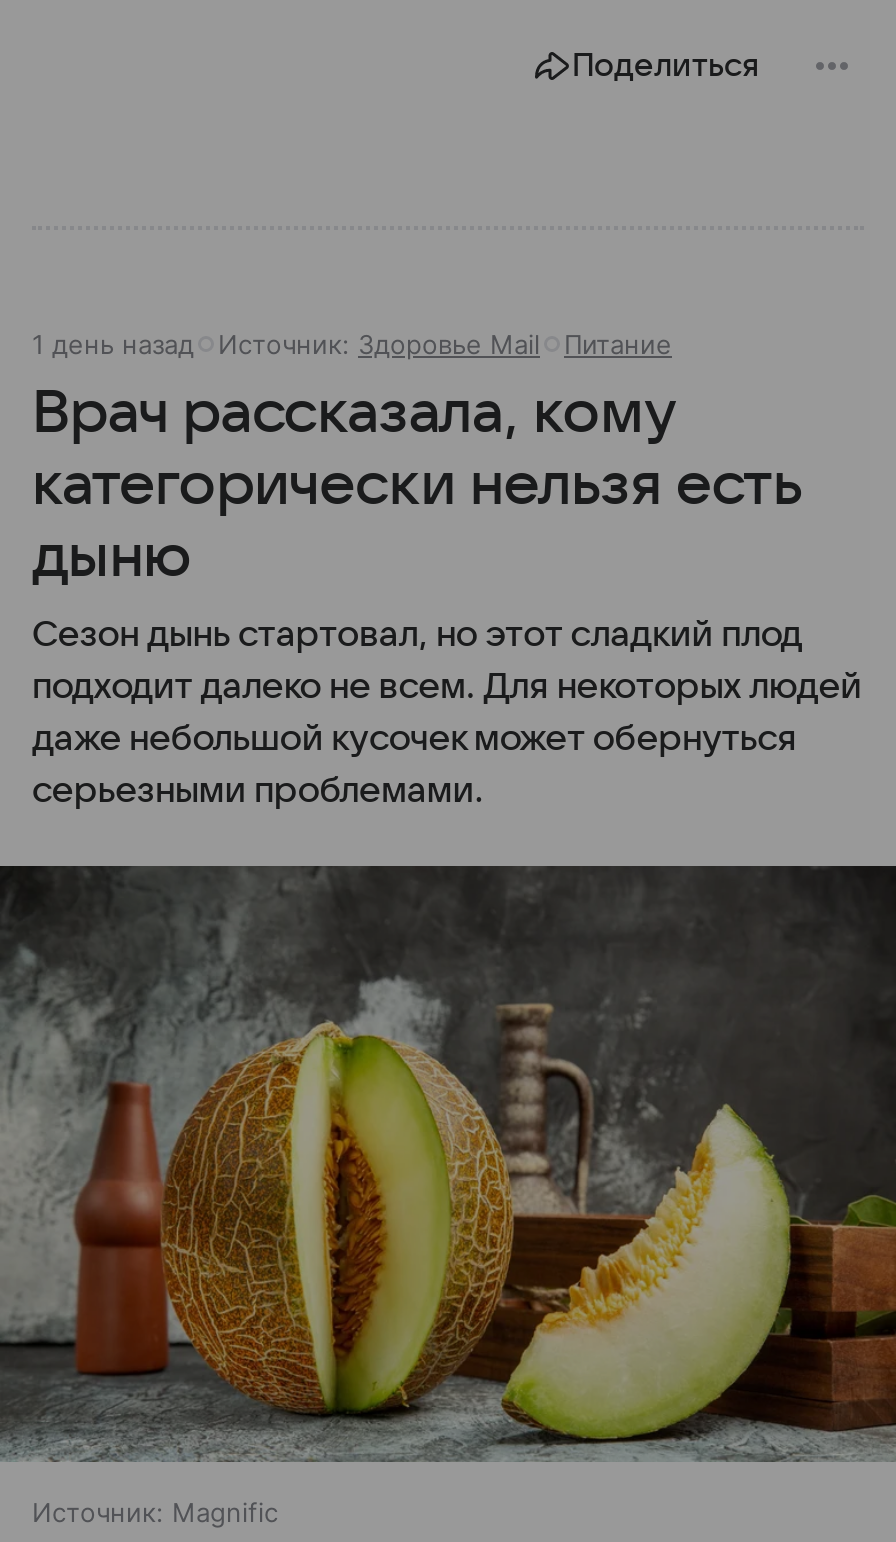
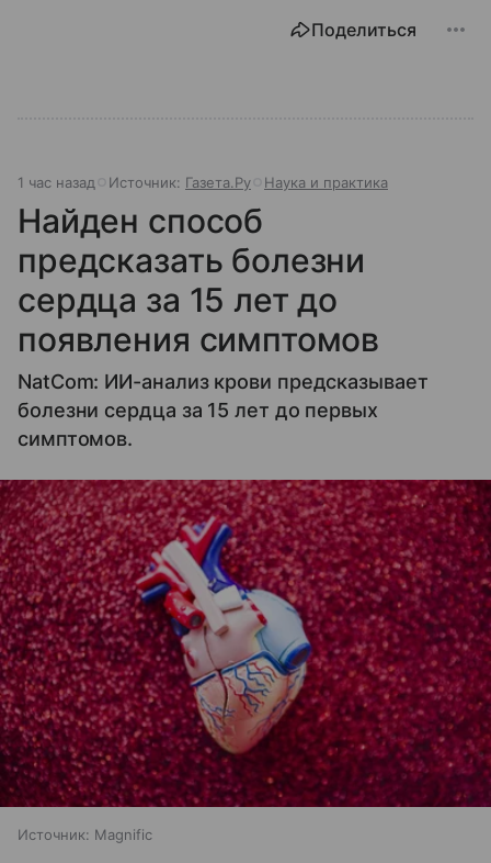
[32,327,862,809] 1 день назад | Источник: Здоровье Mail | Питание | Врач рассказала, кому | категорически нельзя есть | дыню | Сезон дынь стартовал, но этот сладкий плод | подходит далеко не всем. Для некоторых людей | даже небольшой кусочек может обернуться | серьезными проблемами. -> [18,173,428,450] 1 час назад | Источник: Газета.Ру | Наука и практика | Найден способ | предсказать болезни | сердца за 15 лет до | появления симптомов | NatCom: ИИ-анализ крови предсказывает | болезни сердца за 15 лет до первых | симптомов.
[6,864,890,1464] [image] -> [3,479,488,808] [image]

